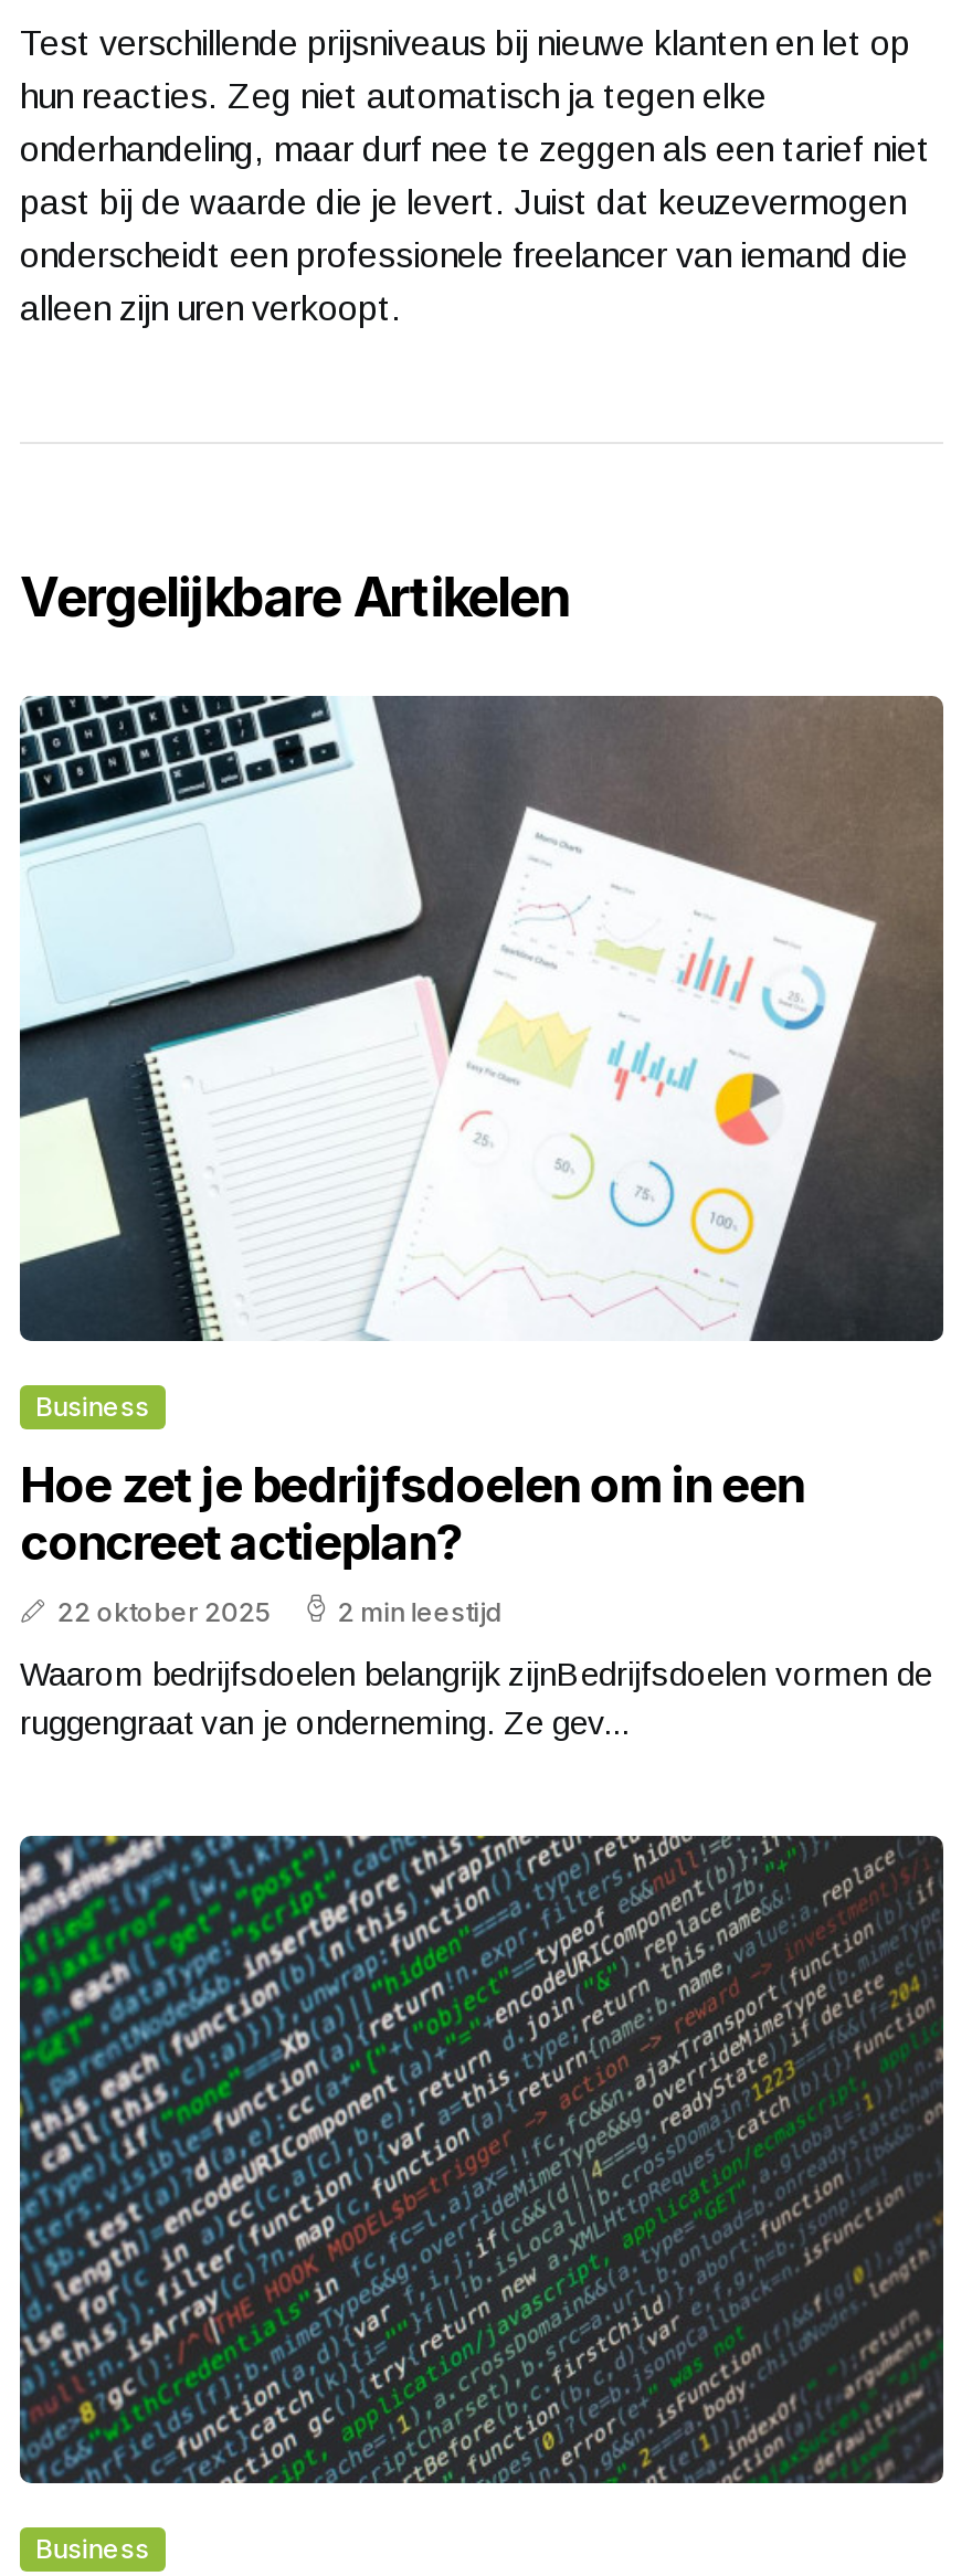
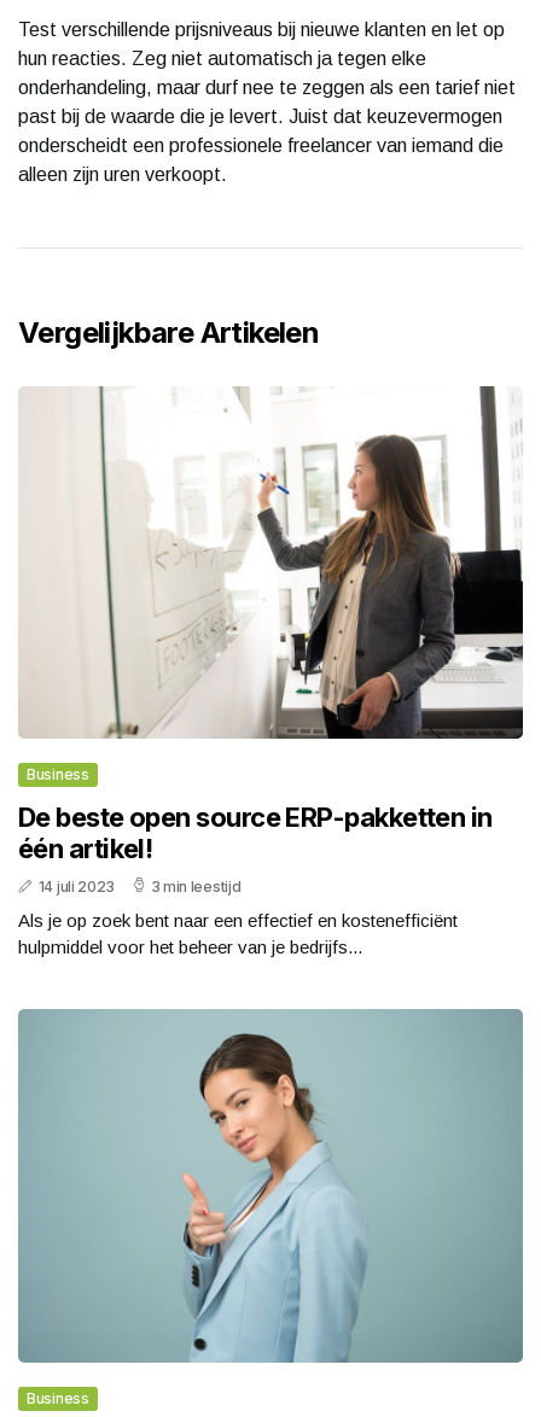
[18,694,945,1343] [image] -> [18,386,523,740] [image]
[20,1457,804,1629] Hoe zet je bedrijfsdoelen om in een | concreet actieplan? | 22 oktober 2025 | 2 min leestijd -> [18,802,492,896] De beste open source ERP-pakketten in | één artikel! | 14 juli 2023 | 3 min leestijd
[20,1655,932,1742] Waarom bedrijfsdoelen belangrijk zijnBedrijfsdoelen vormen de | ruggengraat van je onderneming. Ze gev... -> [18,910,458,958] Als je op zoek bent naar een effectief en kostenefficiënt | hulpmiddel voor het beheer van je bedrijfs...
[18,1834,945,2485] [image] -> [18,1009,524,1364] [image]

